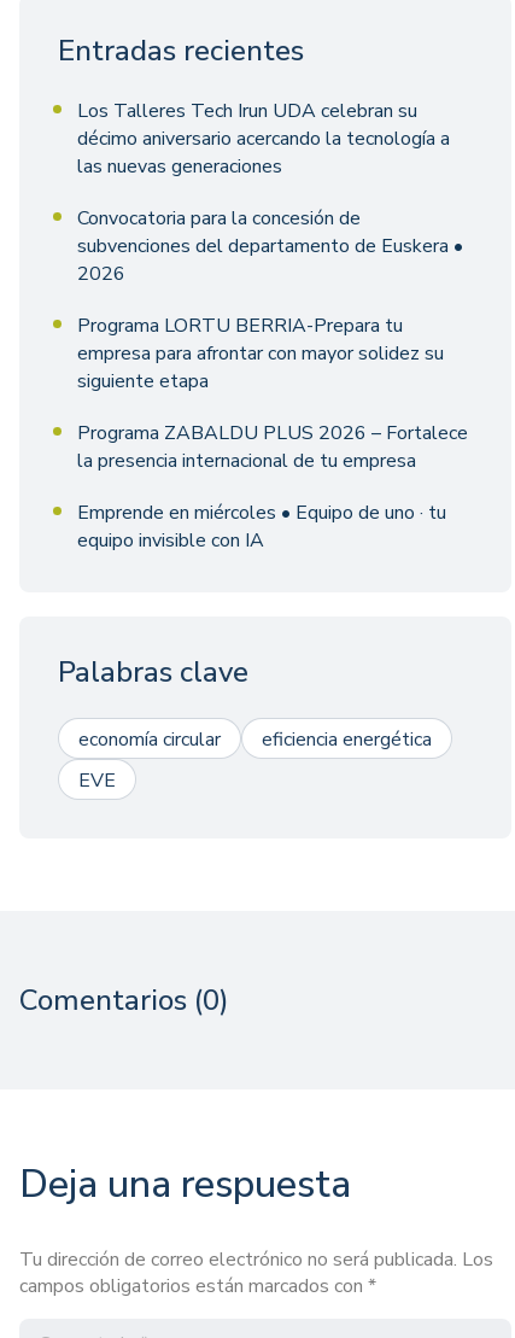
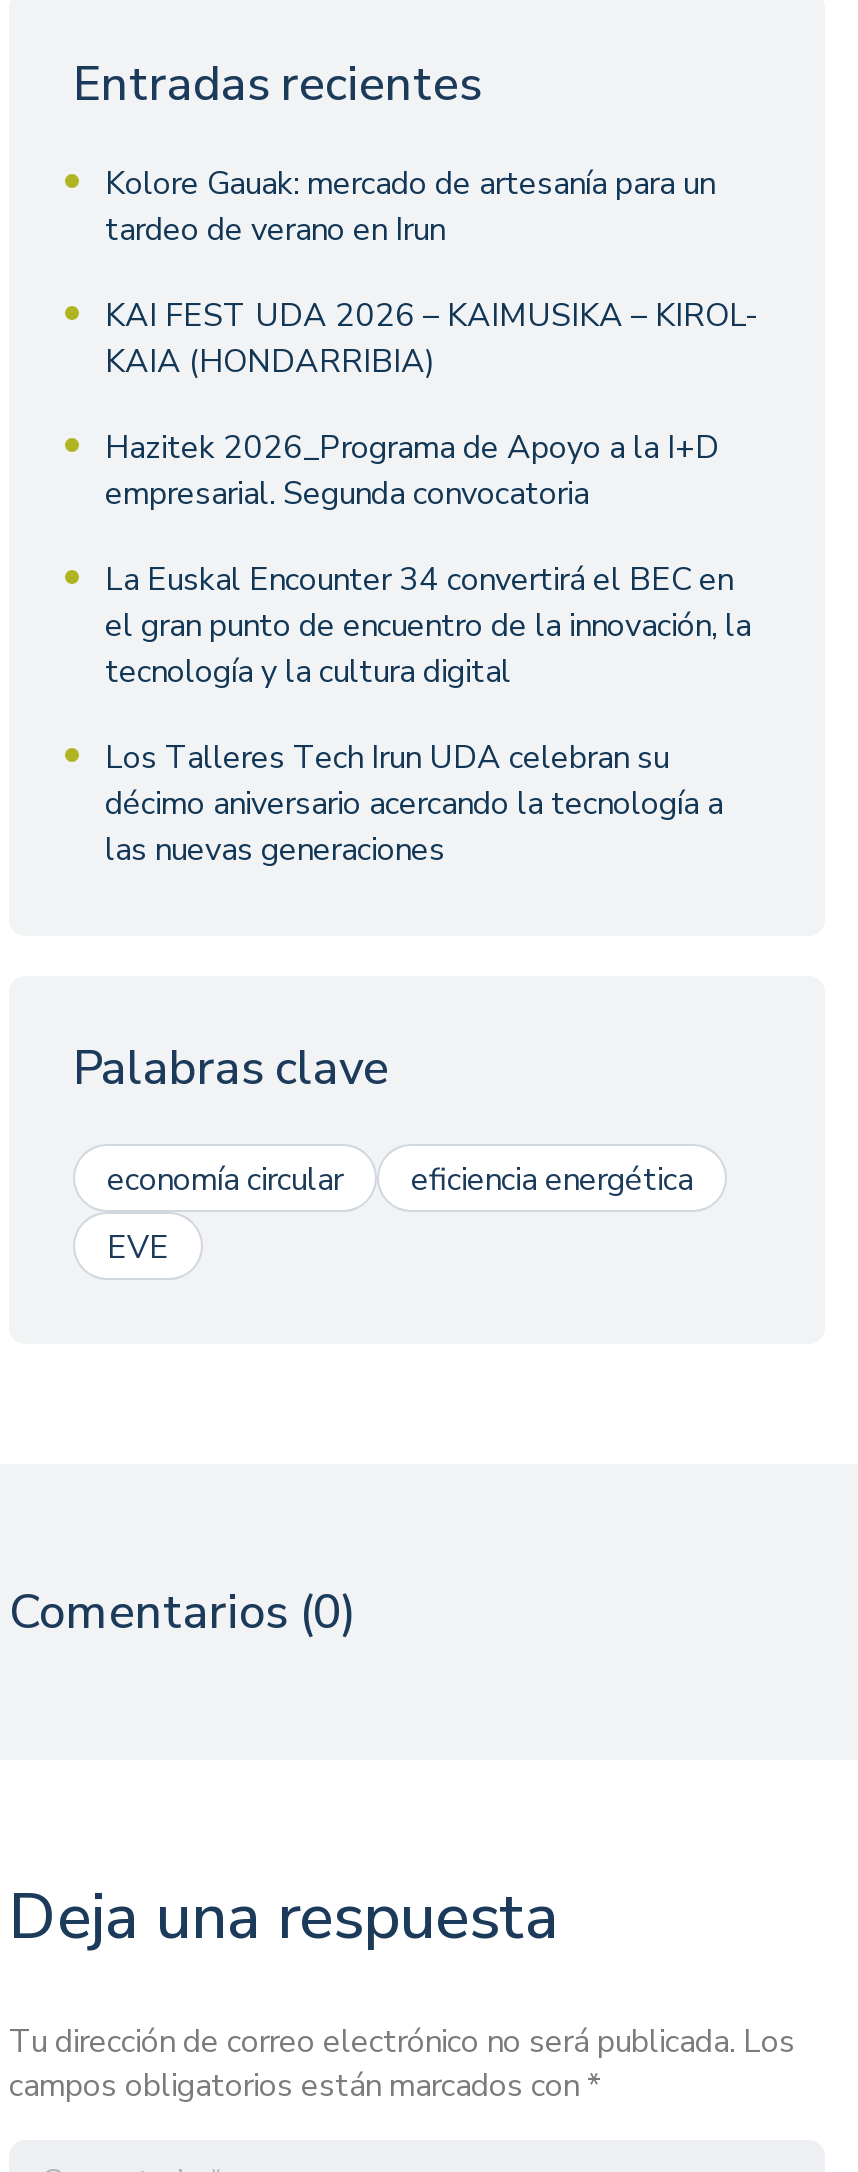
none -> [105,162,757,694] Kolore Gauak: mercado de artesanía para un | tardeo de verano en Irun | KAI FEST UDA 2026 – KAIMUSIKA – KIROL- | KAIA (HONDARRIBIA) | Hazitek 2026_Programa de Apoyo a la I+D | empresarial. Segunda convocatoria | La Euskal Encounter 34 convertirá el BEC en | el gran punto de encuentro de la innovación, la | tecnología y la cultura digital
moved [77,98,450,180] -> [105,736,723,872]: Los Talleres Tech Irun UDA celebran su | décimo aniversario acercando la tecnología a | las nuevas generaciones
[77,205,468,554] Convocatoria para la concesión de | subvenciones del departamento de Euskera • | 2026 | Programa LORTU BERRIA-Prepara tu | empresa para afrontar con mayor solidez su | siguiente etapa | Programa ZABALDU PLUS 2026 – Fortalece | la presencia internacional de tu empresa | Emprende en miércoles • Equipo de uno · tu | equipo invisible con IA -> none

